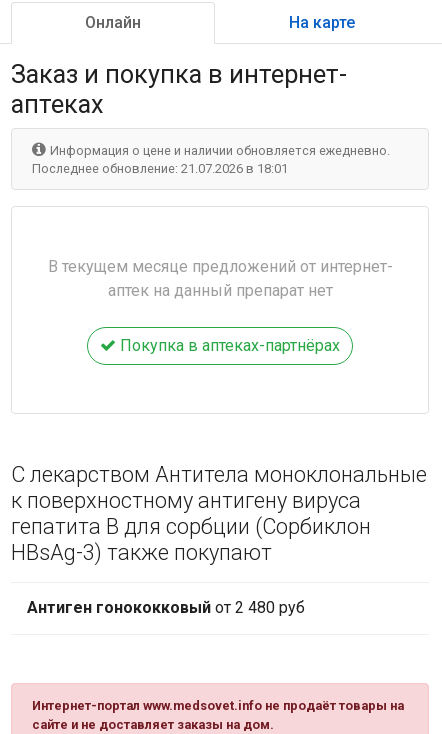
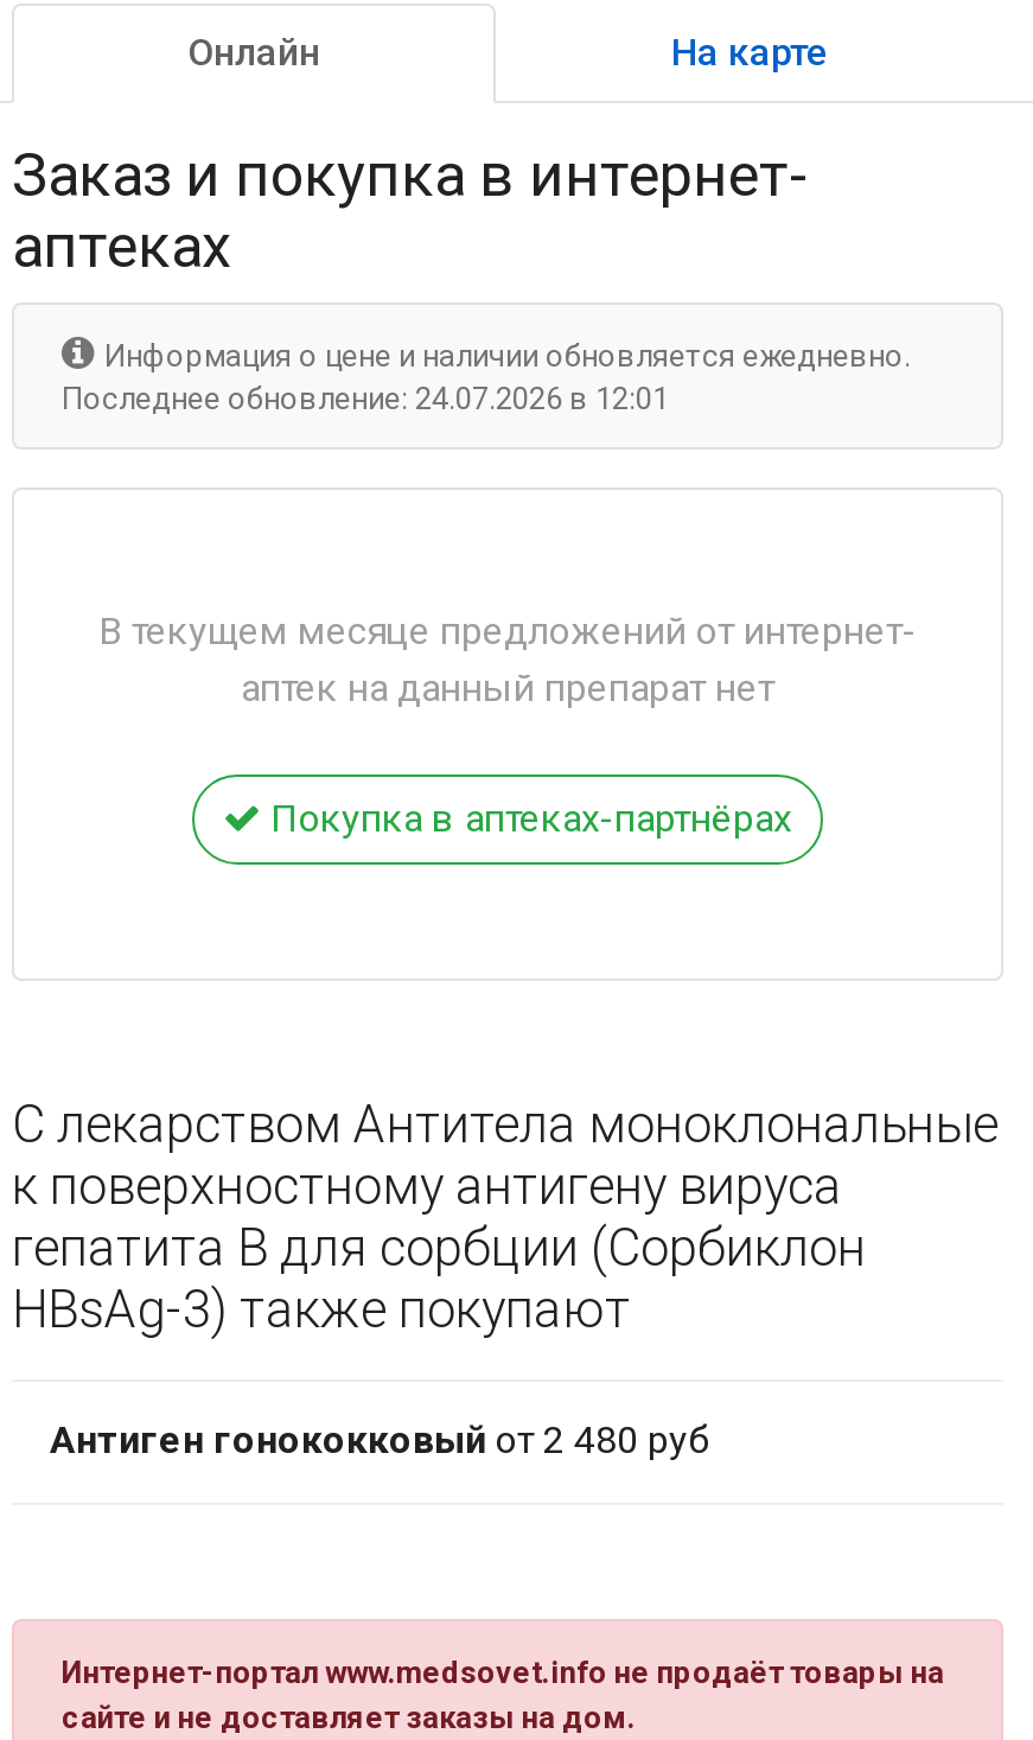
[32,161,288,176] Последнее обновление: 21.07.2026 в 18:01 -> [62,380,669,416] Последнее обновление: 24.07.2026 в 12:01

